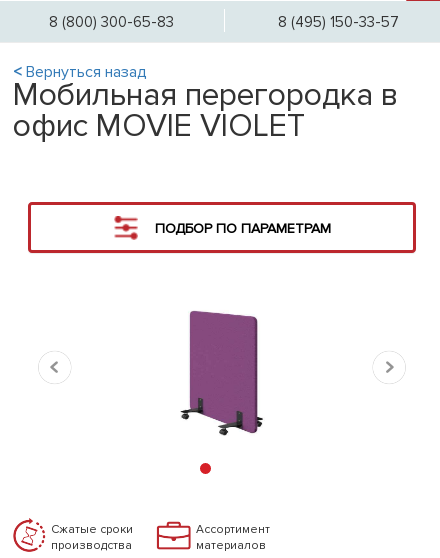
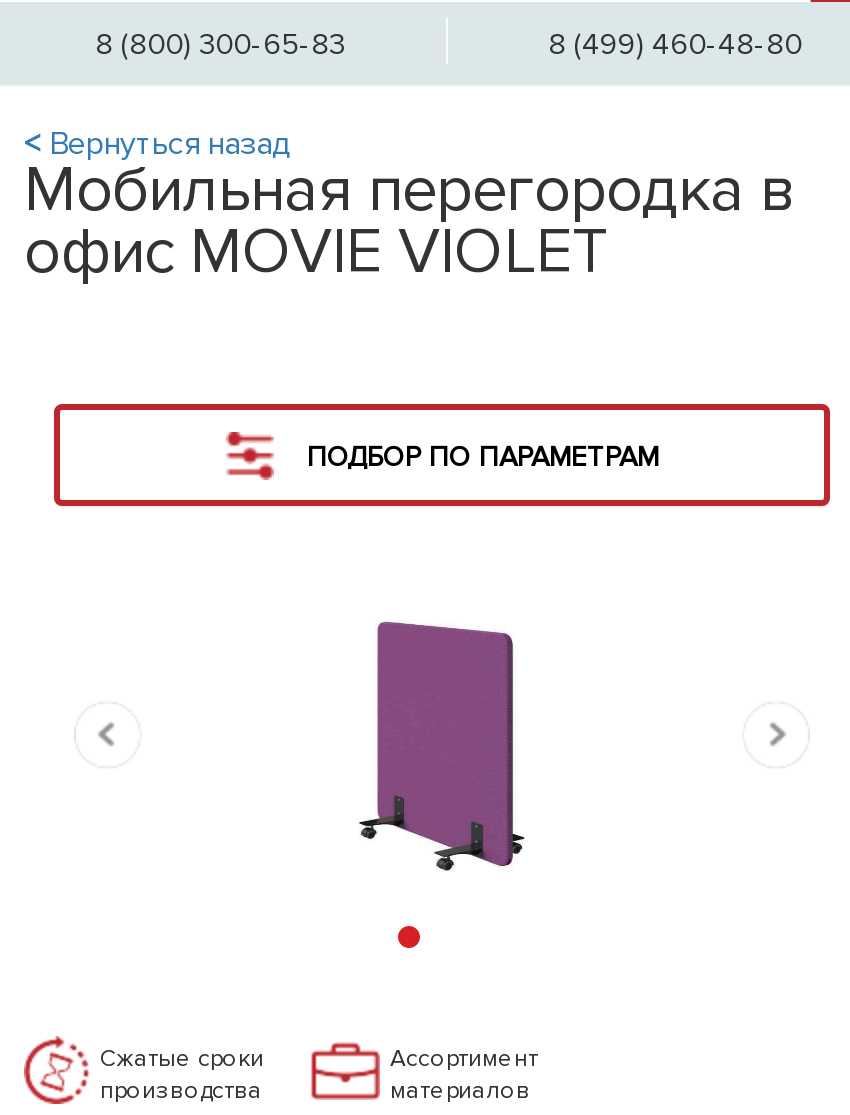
[278,13,399,31] 8 (495) 150-33-57 -> [548,26,802,62] 8 (499) 460-48-80

